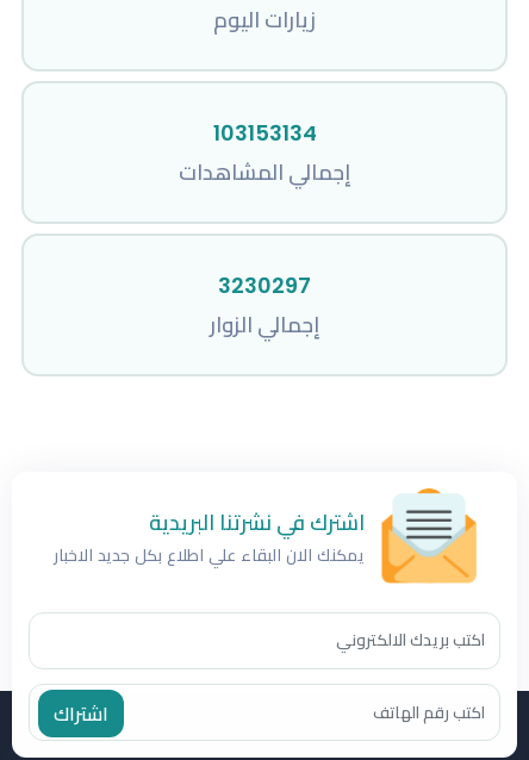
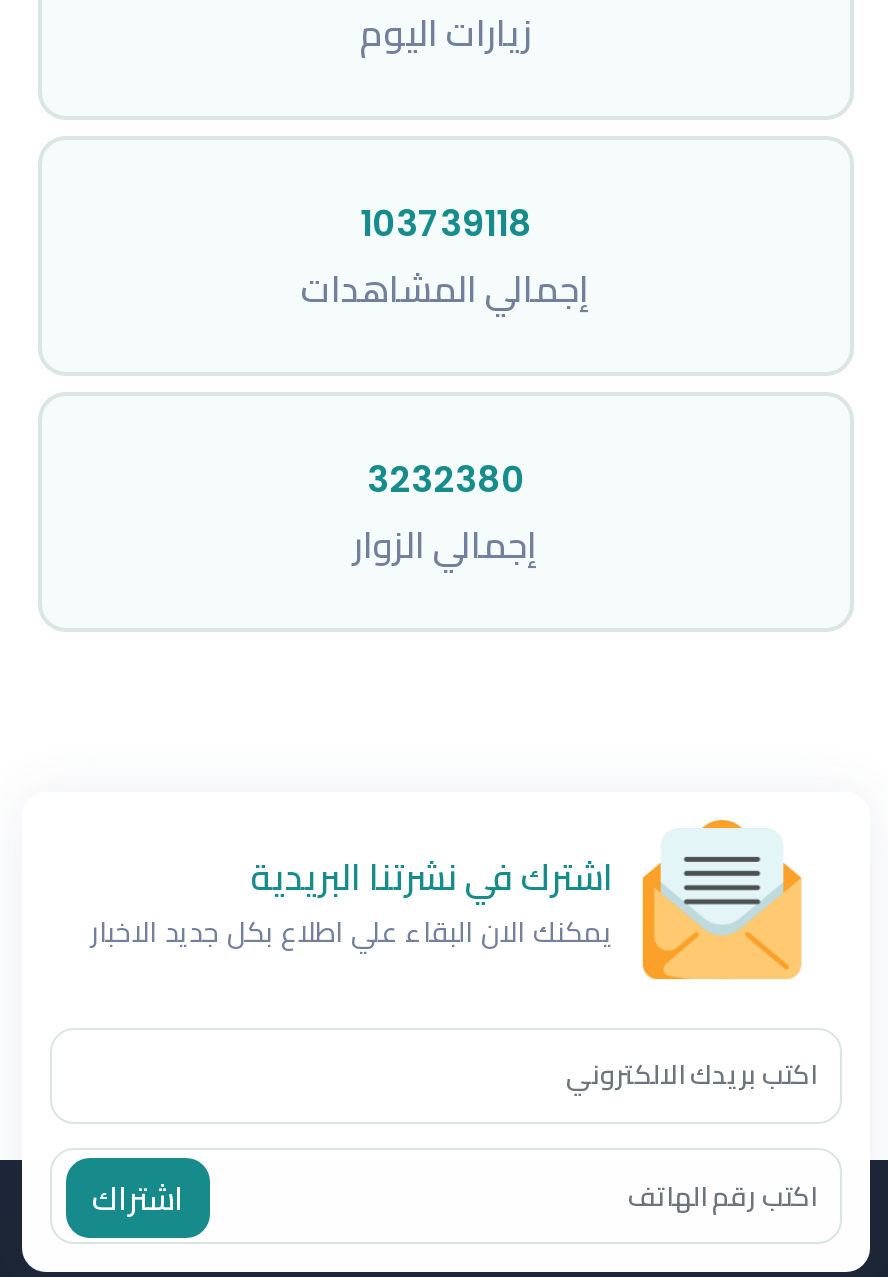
[213,118,316,148] 103153134 -> [360,199,532,249] 103739118
[218,271,311,301] 3230297 -> [367,455,525,505] 3232380

